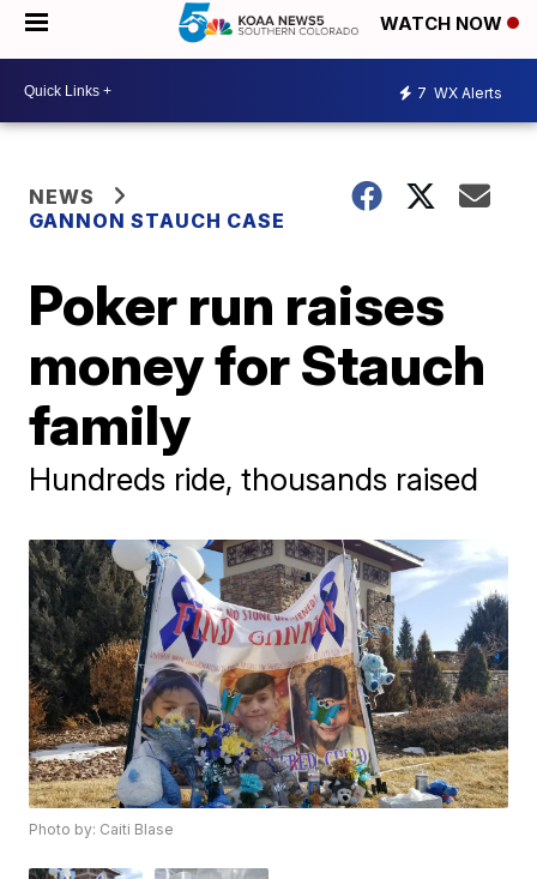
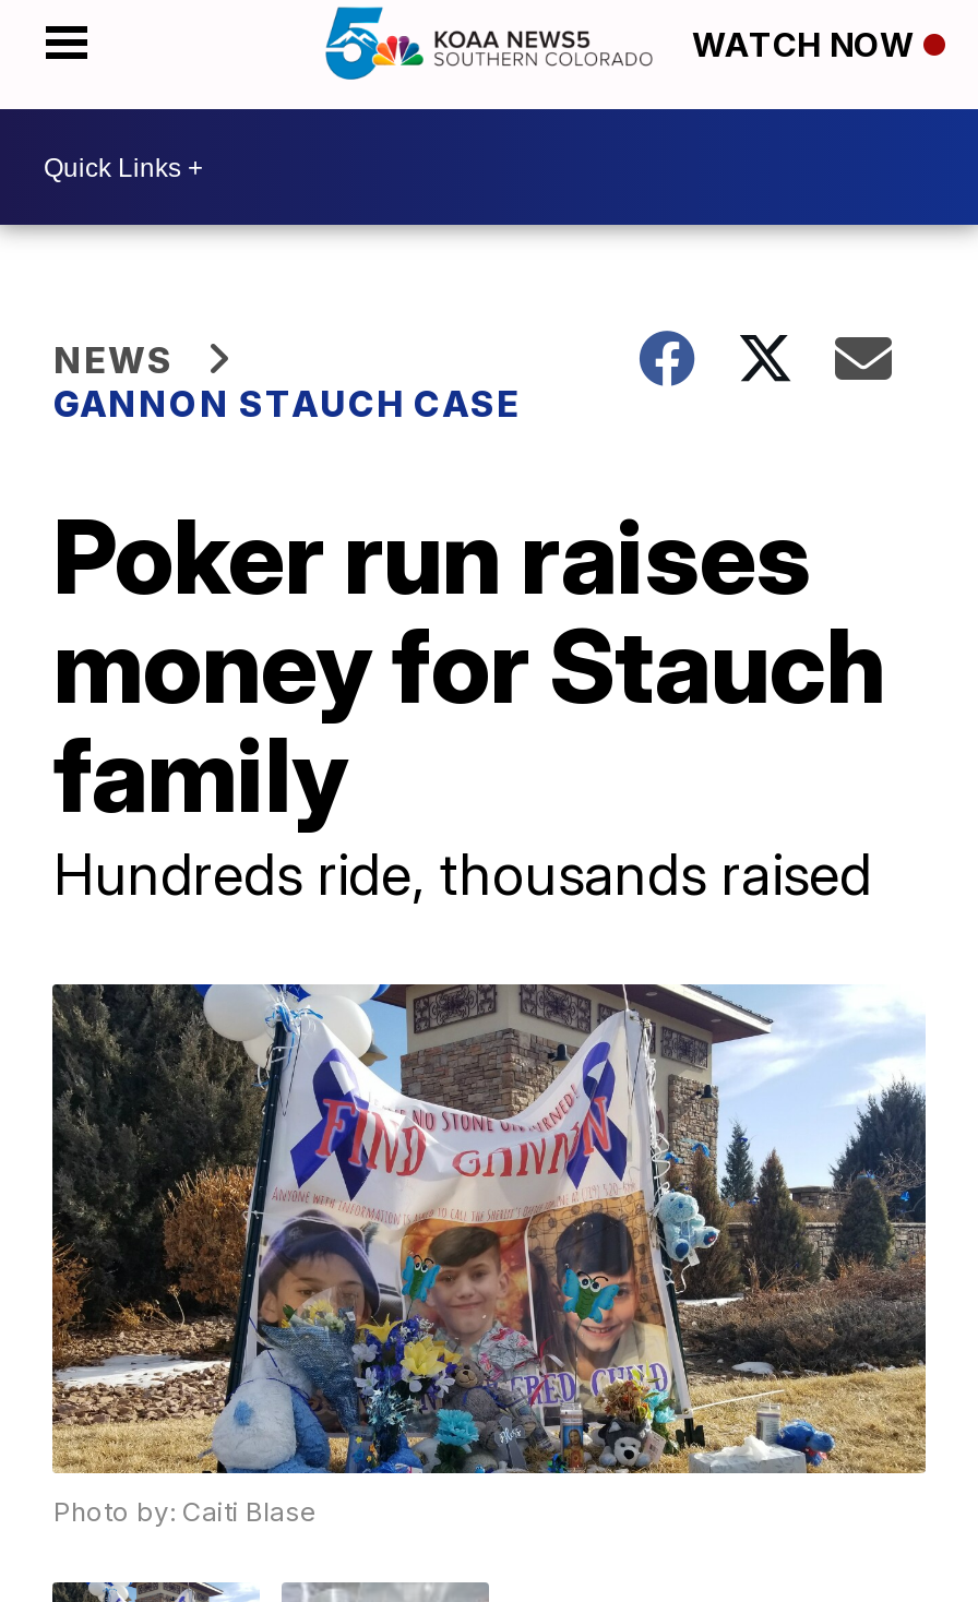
[417,83,502,101] 7 WX Alerts -> none

